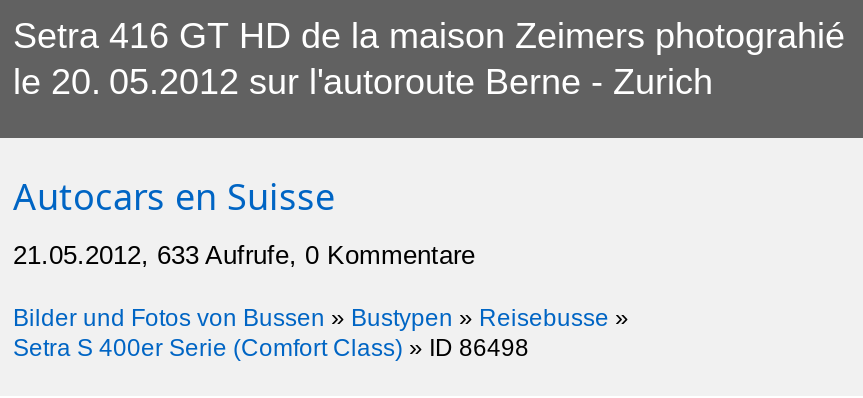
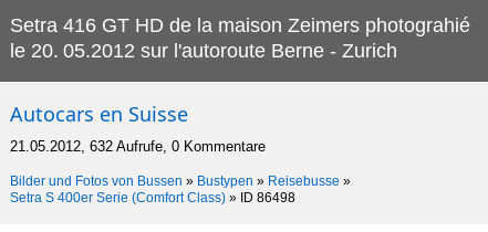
[13,241,475,271] 21.05.2012, 633 Aufrufe, 0 Kommentare -> [10,138,266,155] 21.05.2012, 632 Aufrufe, 0 Kommentare

